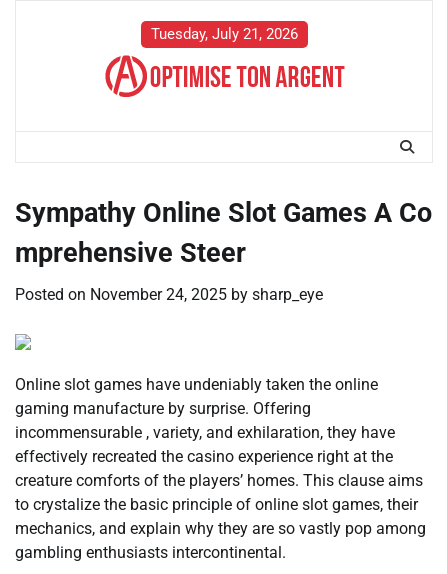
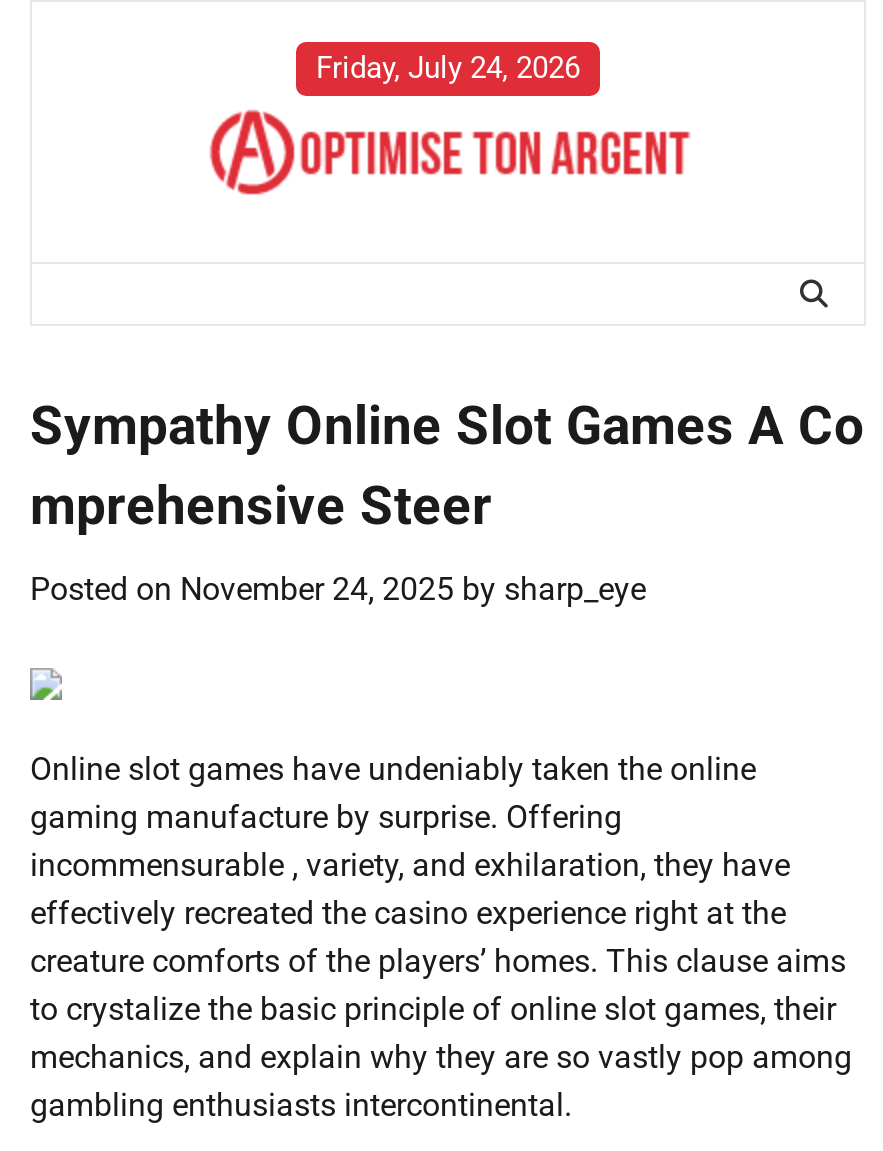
[150,25,297,43] Tuesday, July 21, 2026 -> [316,50,580,86] Friday, July 24, 2026

